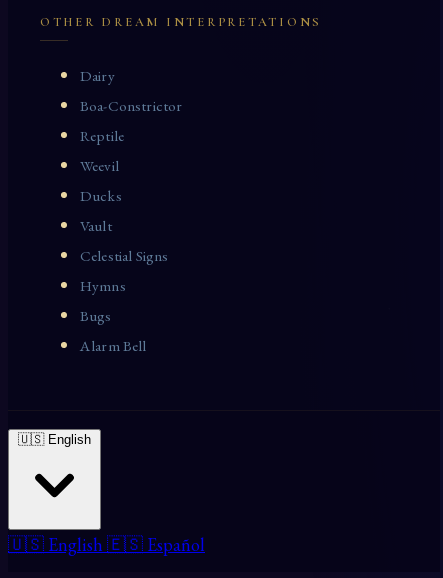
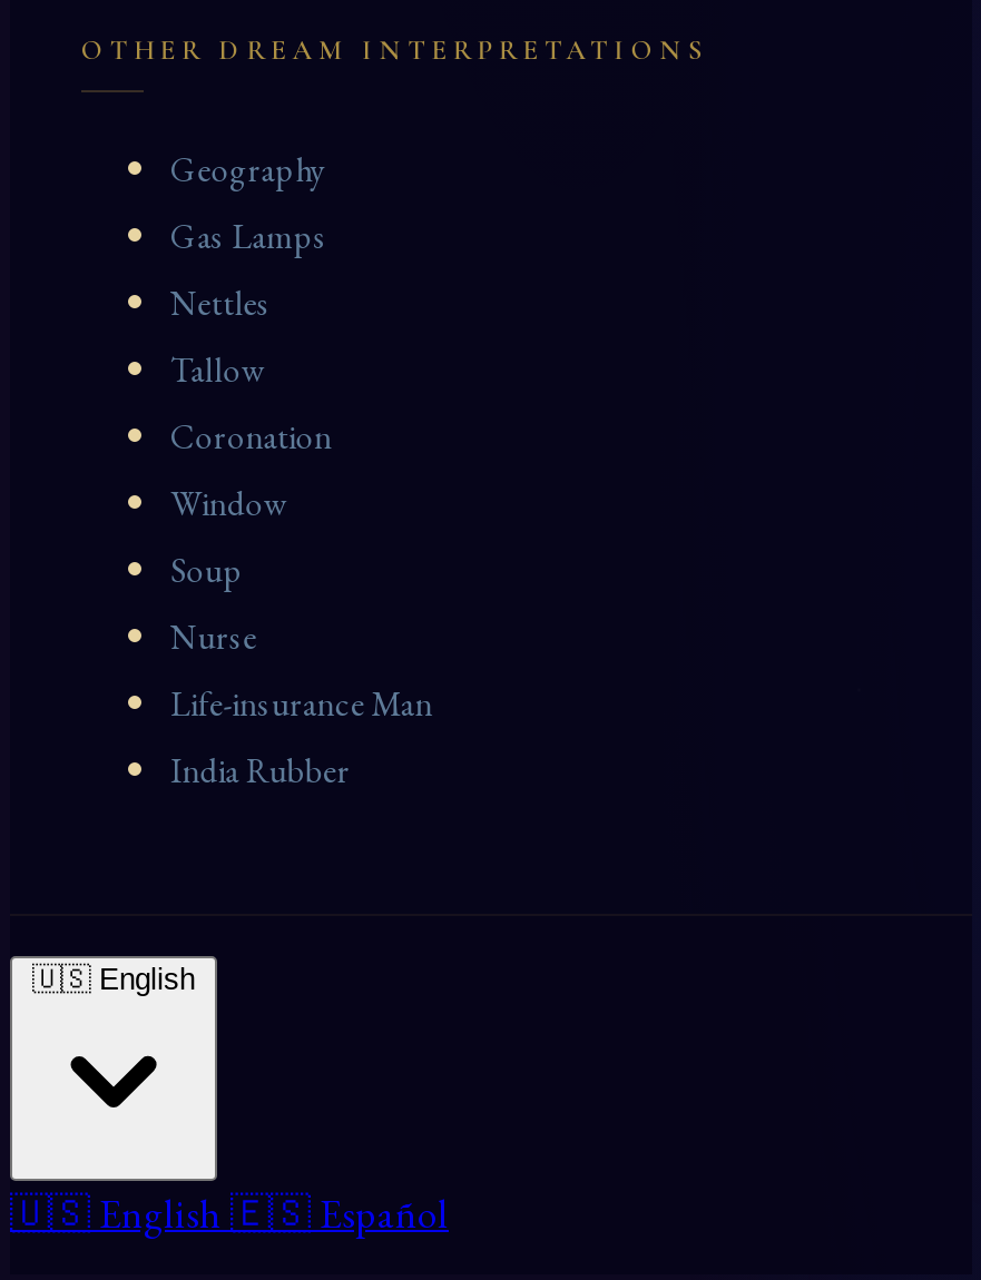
[80,66,115,86] Dairy -> [170,149,325,193] Geography
[80,96,182,116] Boa-Constrictor -> [170,216,327,260] Gas Lamps
[80,126,124,146] Reptile -> [170,282,271,327] Nettles
[80,156,119,176] Weevil -> [170,349,264,394] Tallow
[80,186,122,206] Ducks -> [170,416,332,461] Coronation
[80,216,112,236] Vault -> [170,483,286,527] Window
[80,246,168,266] Celestial Signs -> [170,550,243,594] Soup
[80,276,126,296] Hymns -> [170,616,257,661] Nurse
[80,306,112,326] Bugs -> [170,683,433,728] Life-insurance Man
[80,336,146,356] Alarm Bell -> [170,750,350,794] India Rubber

